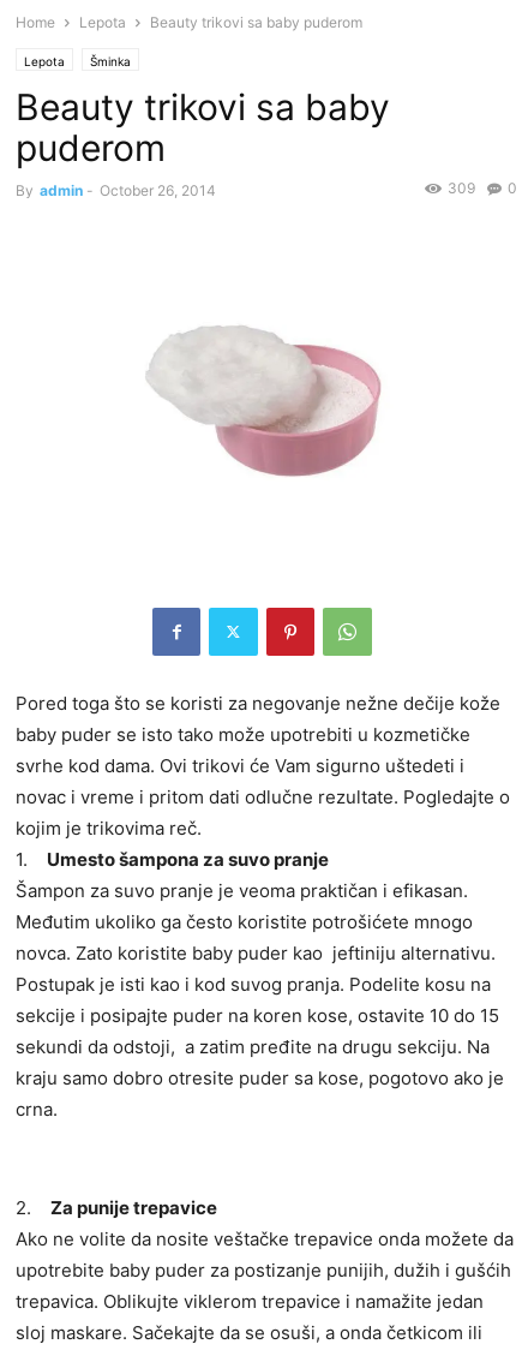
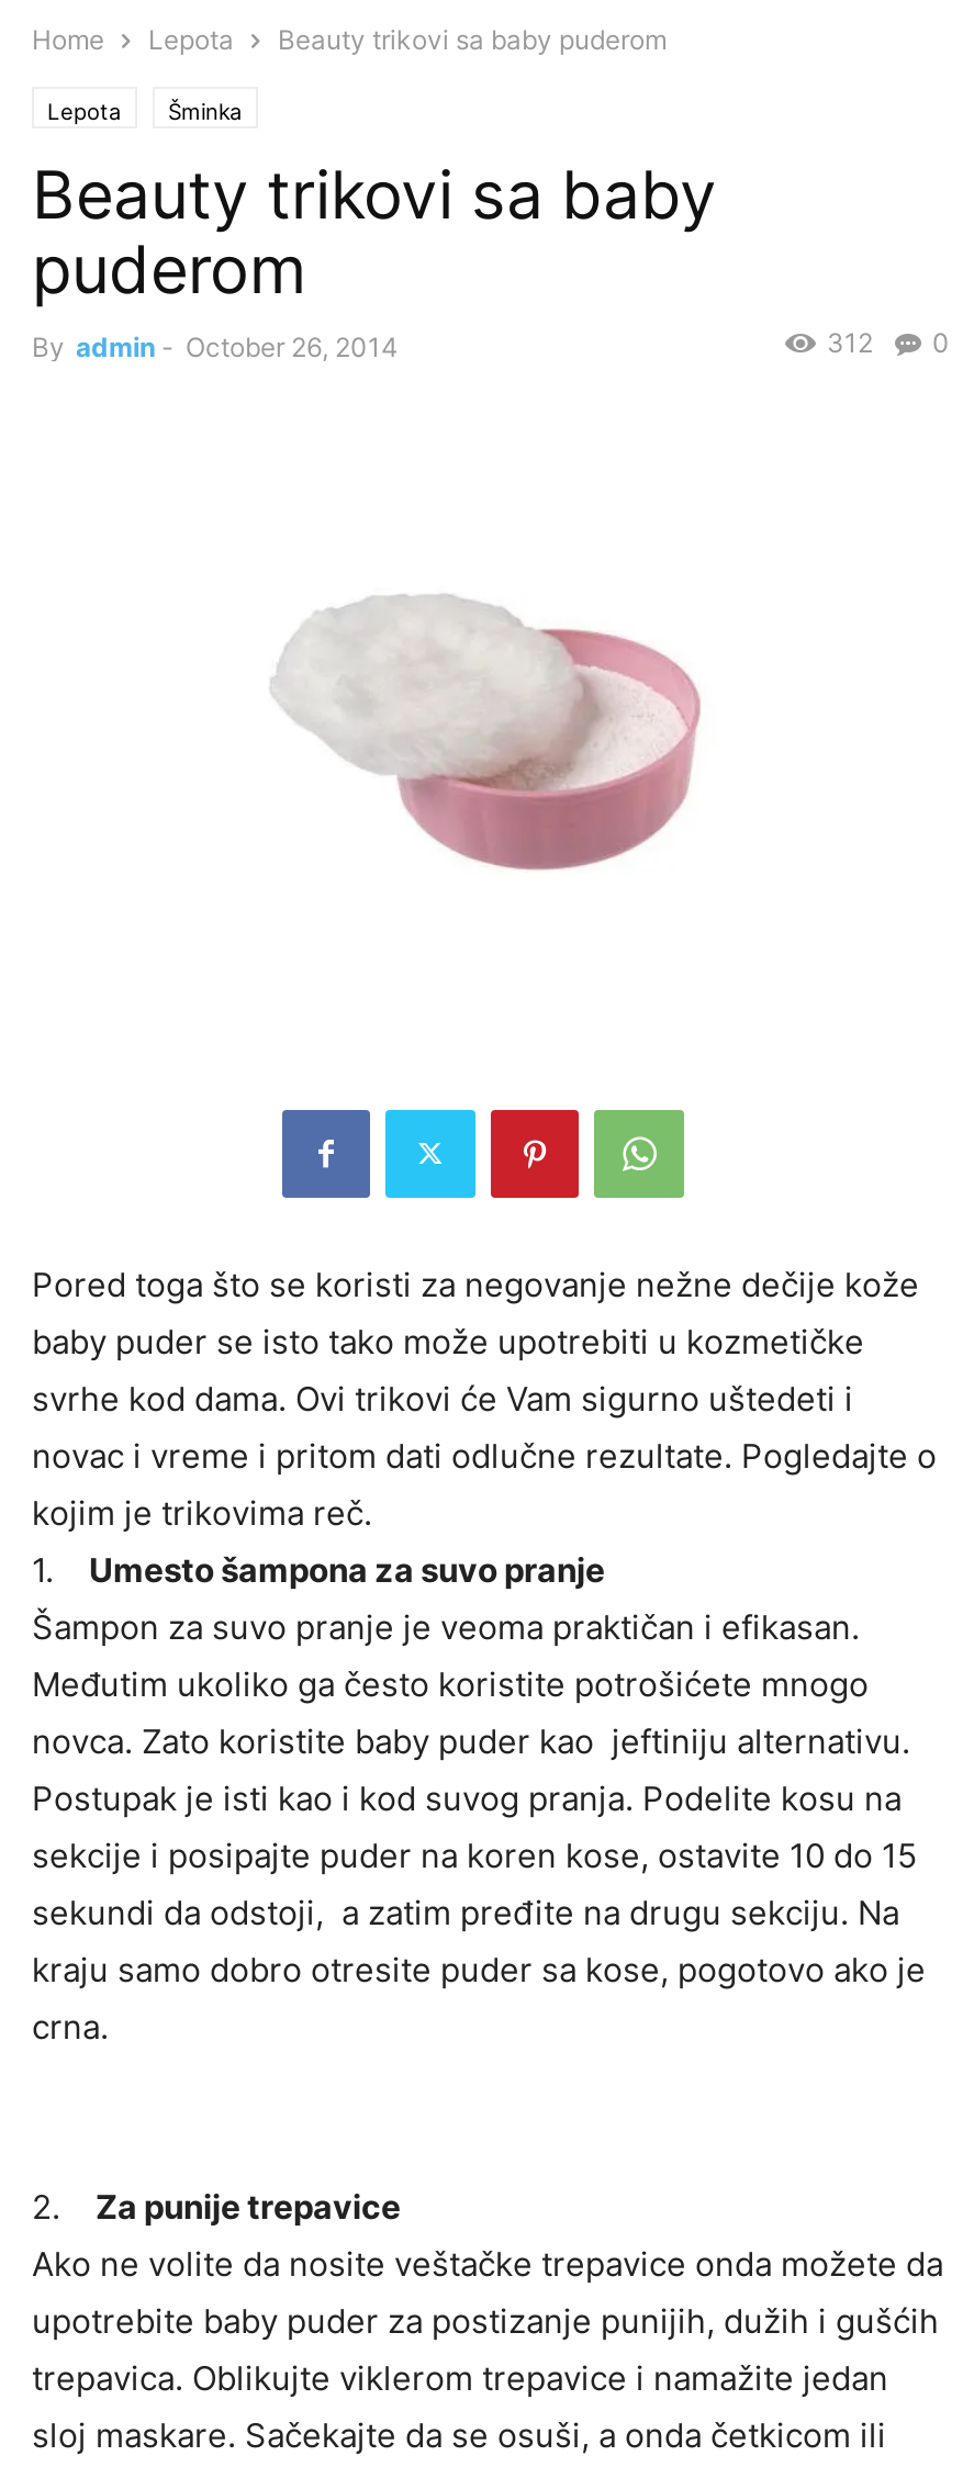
[448,179,517,197] 309 0 -> [827,326,950,359] 312 0

